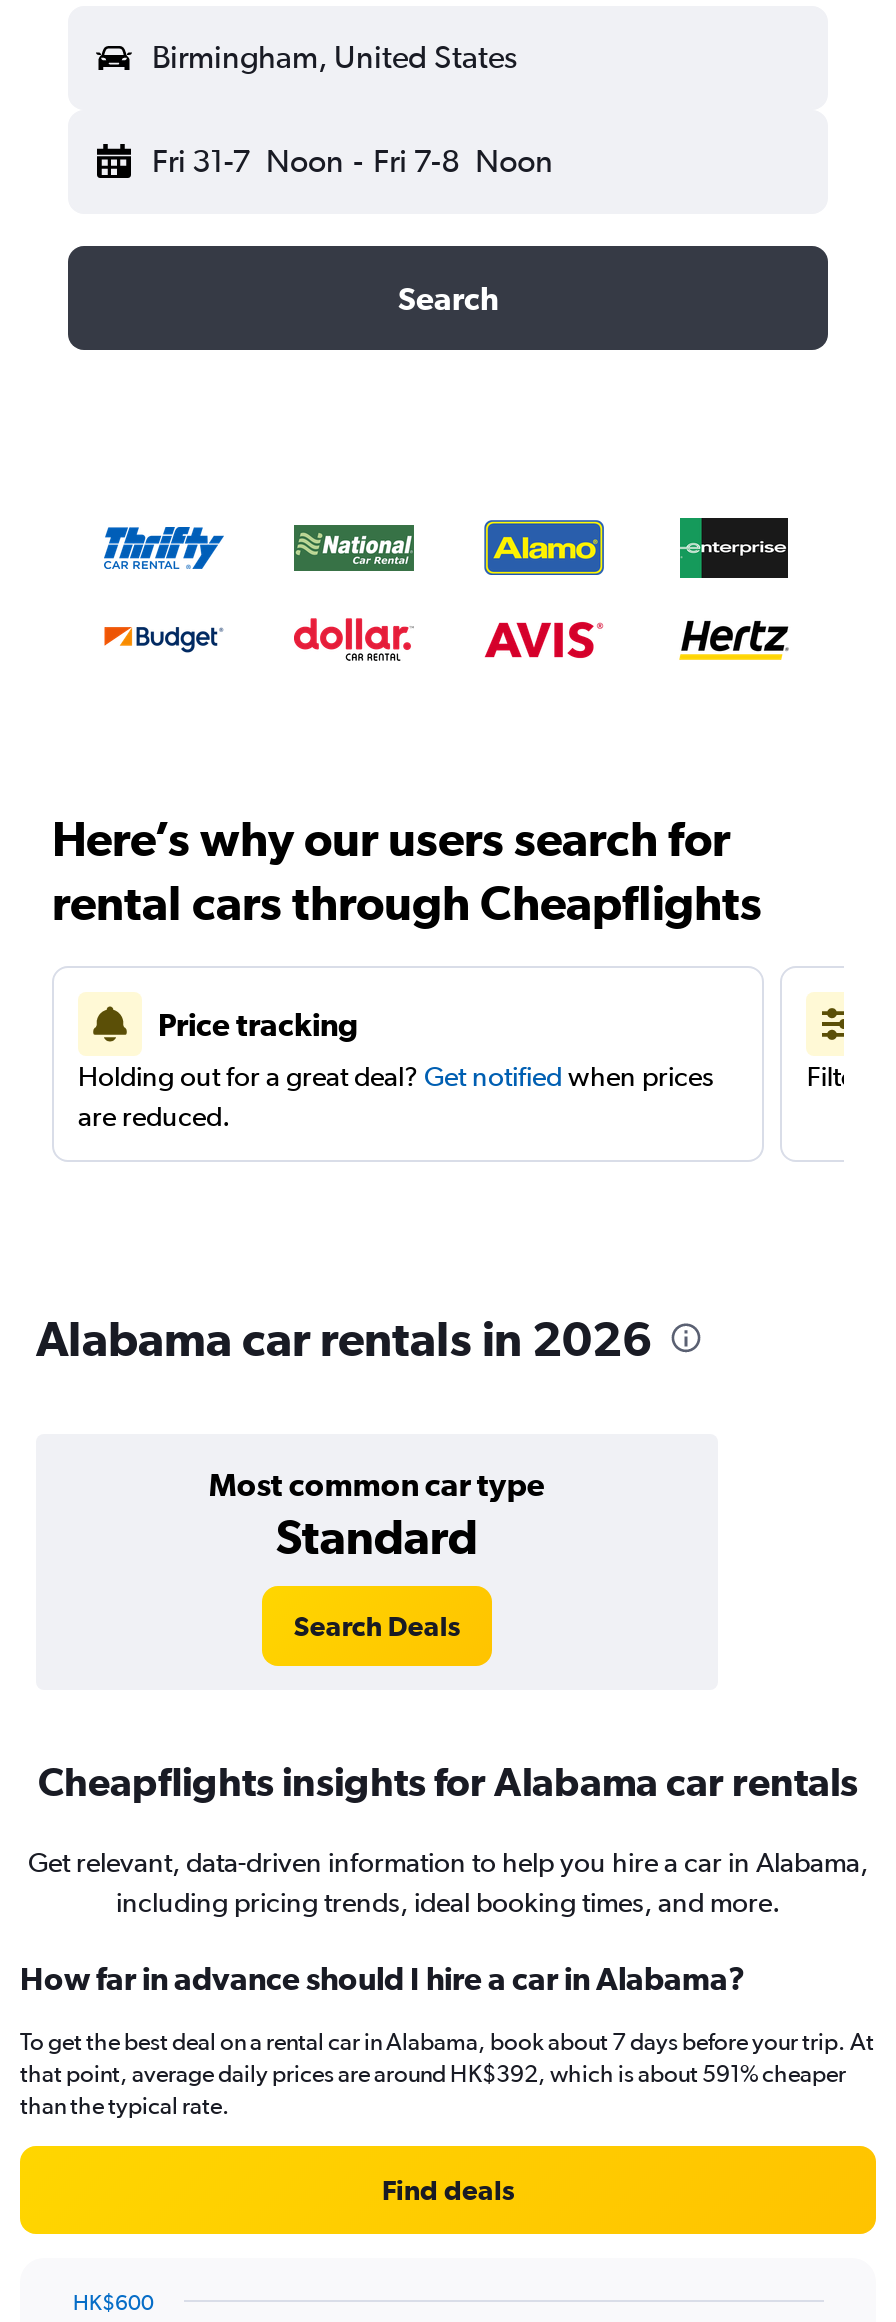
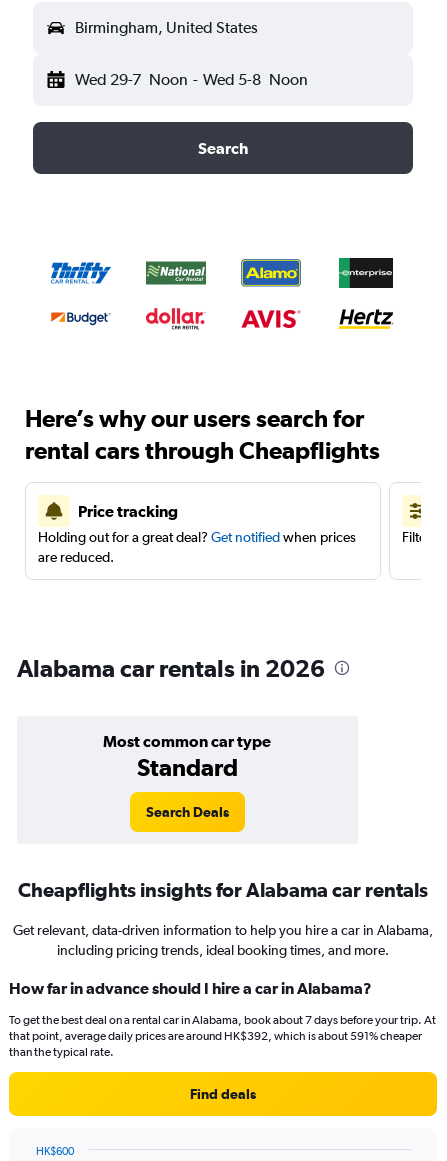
[152,142,553,180] Fri 31-7 Noon - Fri 7-8 Noon -> [75,70,308,89] Wed 29-7 Noon - Wed 5-8 Noon

